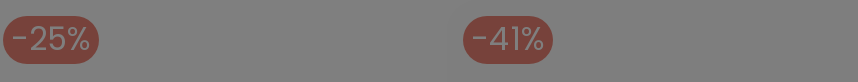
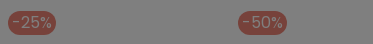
[471,17,545,63] -41% -> [242,11,283,34] -50%

